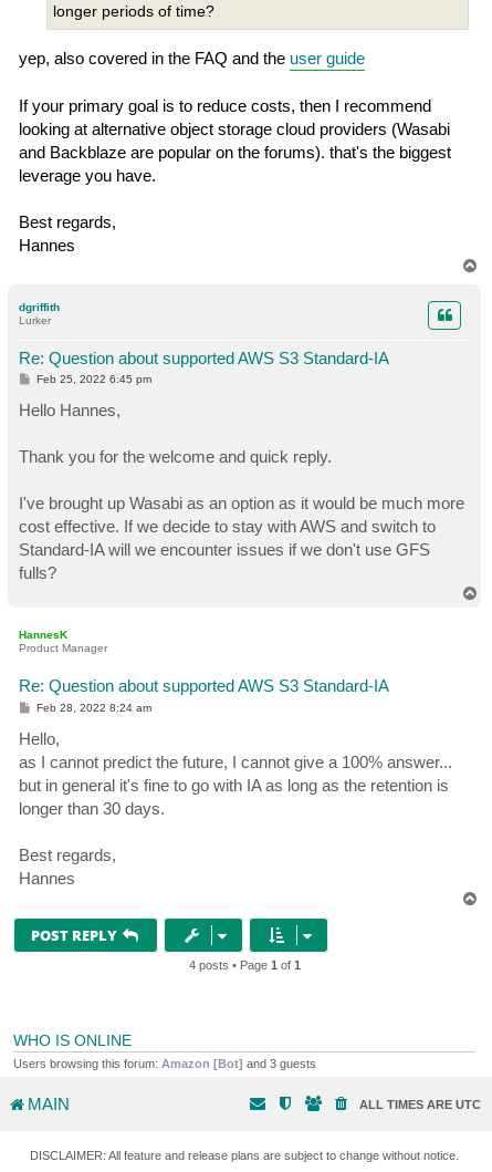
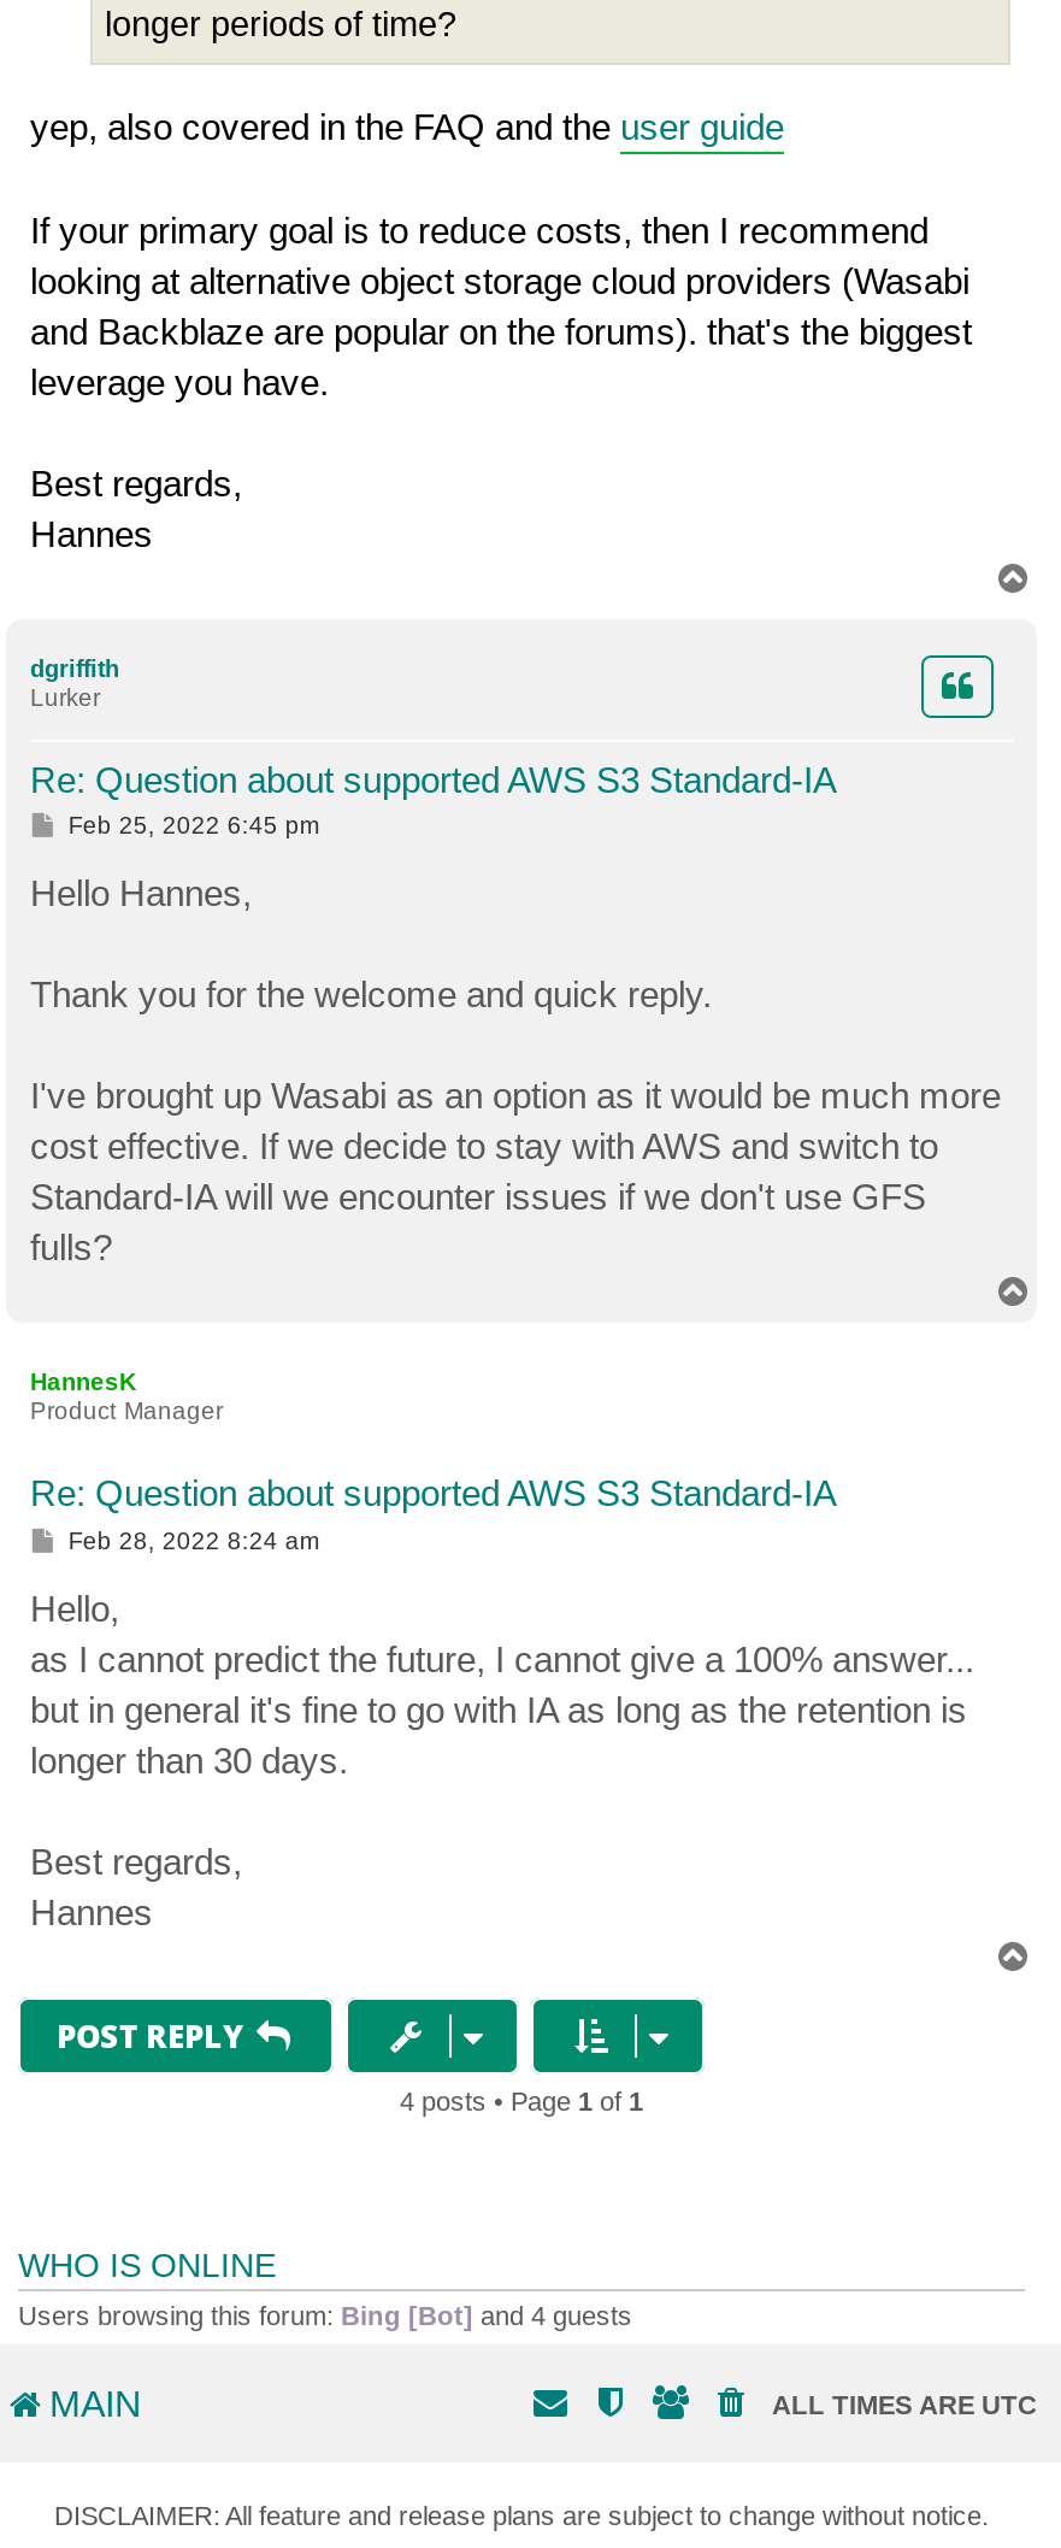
[13,1056,316,1070] Users browsing this forum: Amazon [Bot] and 3 guests -> [18,2300,632,2329] Users browsing this forum: Bing [Bot] and 4 guests

